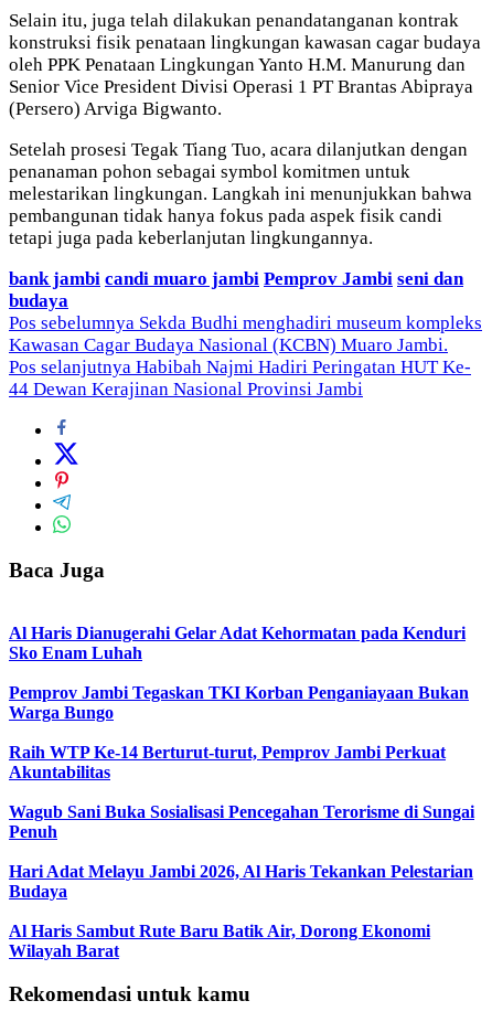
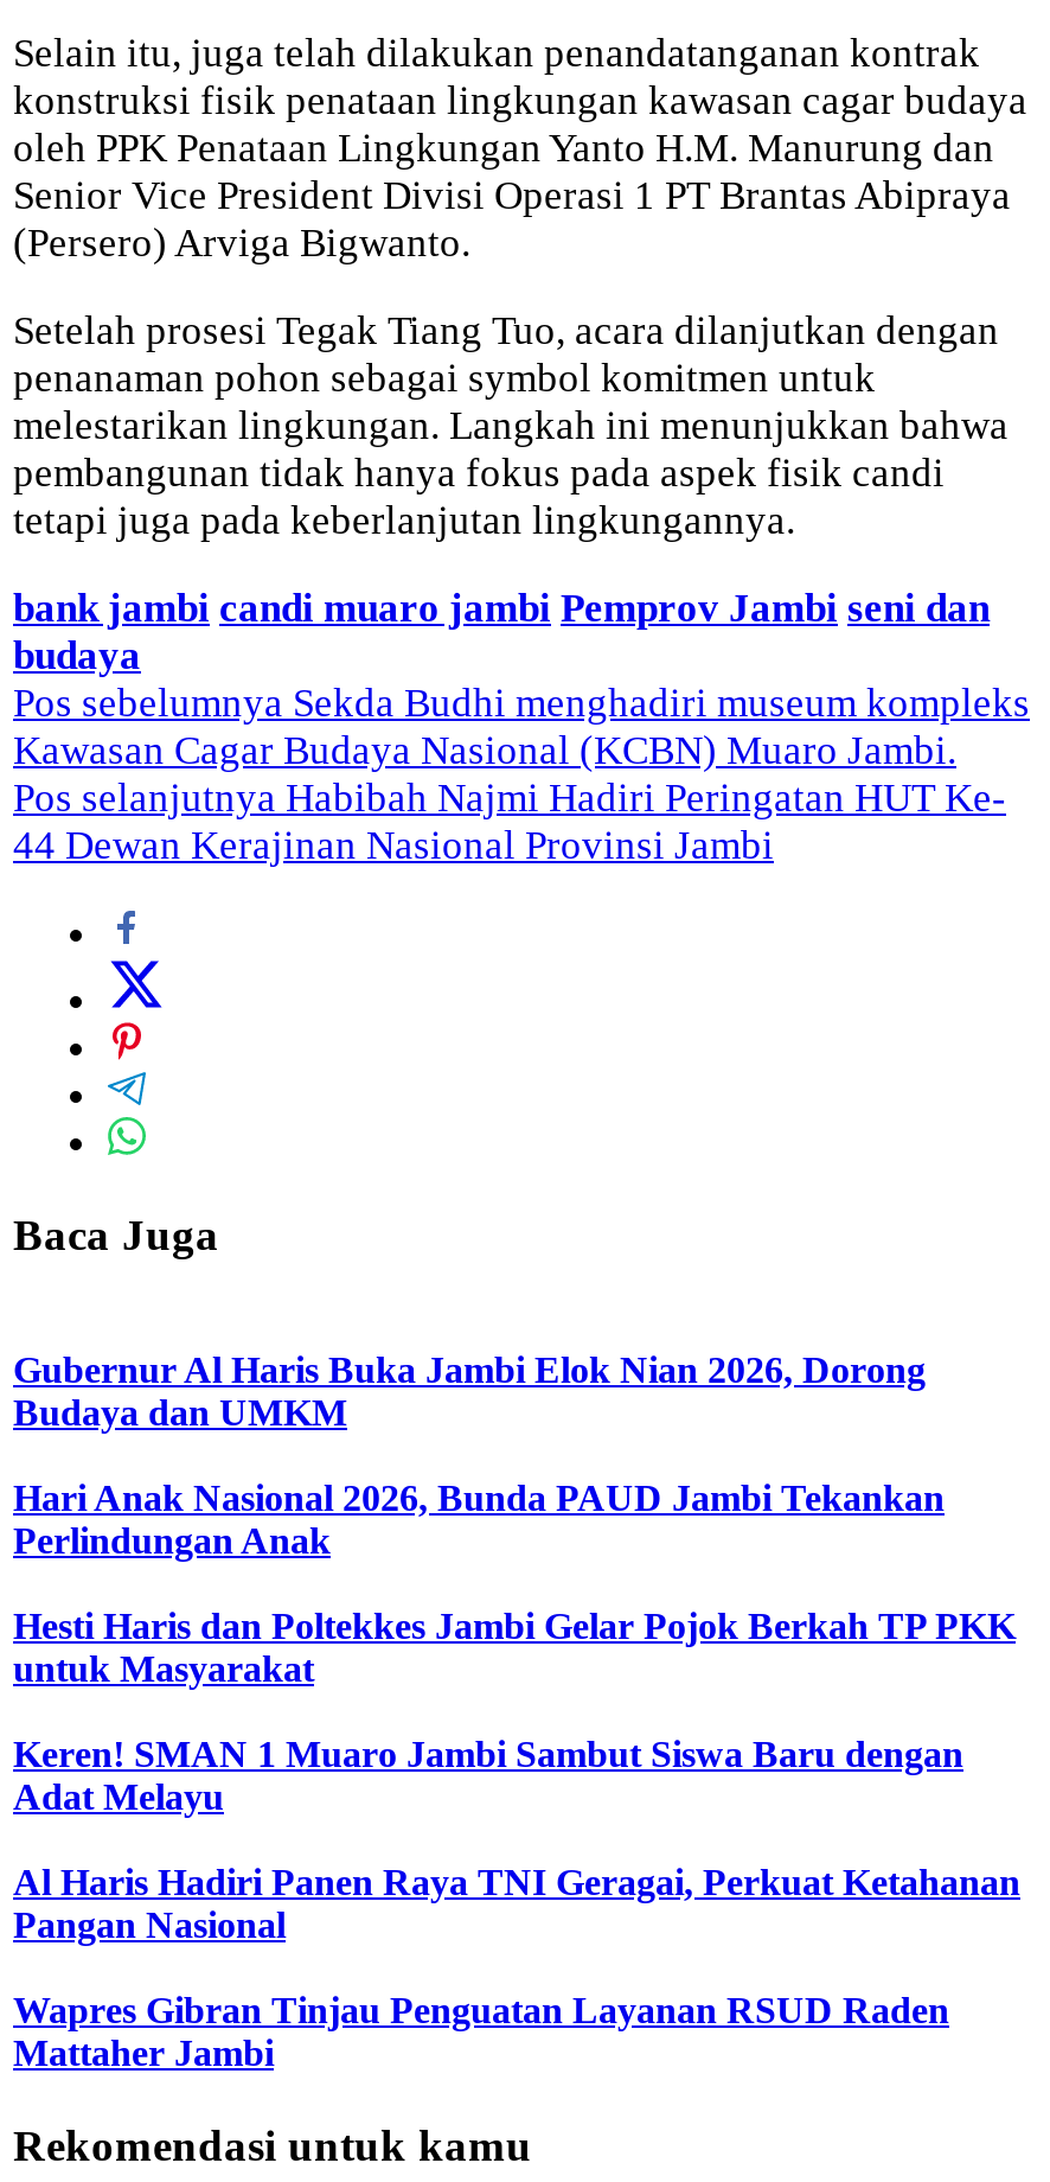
[9,623,466,662] Al Haris Dianugerahi Gelar Adat Kehormatan pada Kenduri | Sko Enam Luhah -> [13,1349,926,1432] Gubernur Al Haris Buka Jambi Elok Nian 2026, Dorong | Budaya dan UMKM
[9,683,469,722] Pemprov Jambi Tegaskan TKI Korban Penganiayaan Bukan | Warga Bungo -> [13,1477,945,1560] Hari Anak Nasional 2026, Bunda PAUD Jambi Tekankan | Perlindungan Anak
[9,743,446,781] Raih WTP Ke-14 Berturut-turut, Pemprov Jambi Perkuat | Akuntabilitas -> [13,1605,1016,1688] Hesti Haris dan Poltekkes Jambi Gelar Pojok Berkah TP PKK | untuk Masyarakat
[9,802,474,841] Wagub Sani Buka Sosialisasi Pencegahan Terorisme di Sungai | Penuh -> [13,1734,963,1817] Keren! SMAN 1 Muaro Jambi Sambut Siswa Baru dengan | Adat Melayu
[9,862,473,900] Hari Adat Melayu Jambi 2026, Al Haris Tekankan Pelestarian | Budaya -> [13,1862,1020,1945] Al Haris Hadiri Panen Raya TNI Geragai, Perkuat Ketahanan | Pangan Nasional
[9,921,430,960] Al Haris Sambut Rute Baru Batik Air, Dorong Ekonomi | Wilayah Barat -> [13,1990,949,2073] Wapres Gibran Tinjau Penguatan Layanan RSUD Raden | Mattaher Jambi

